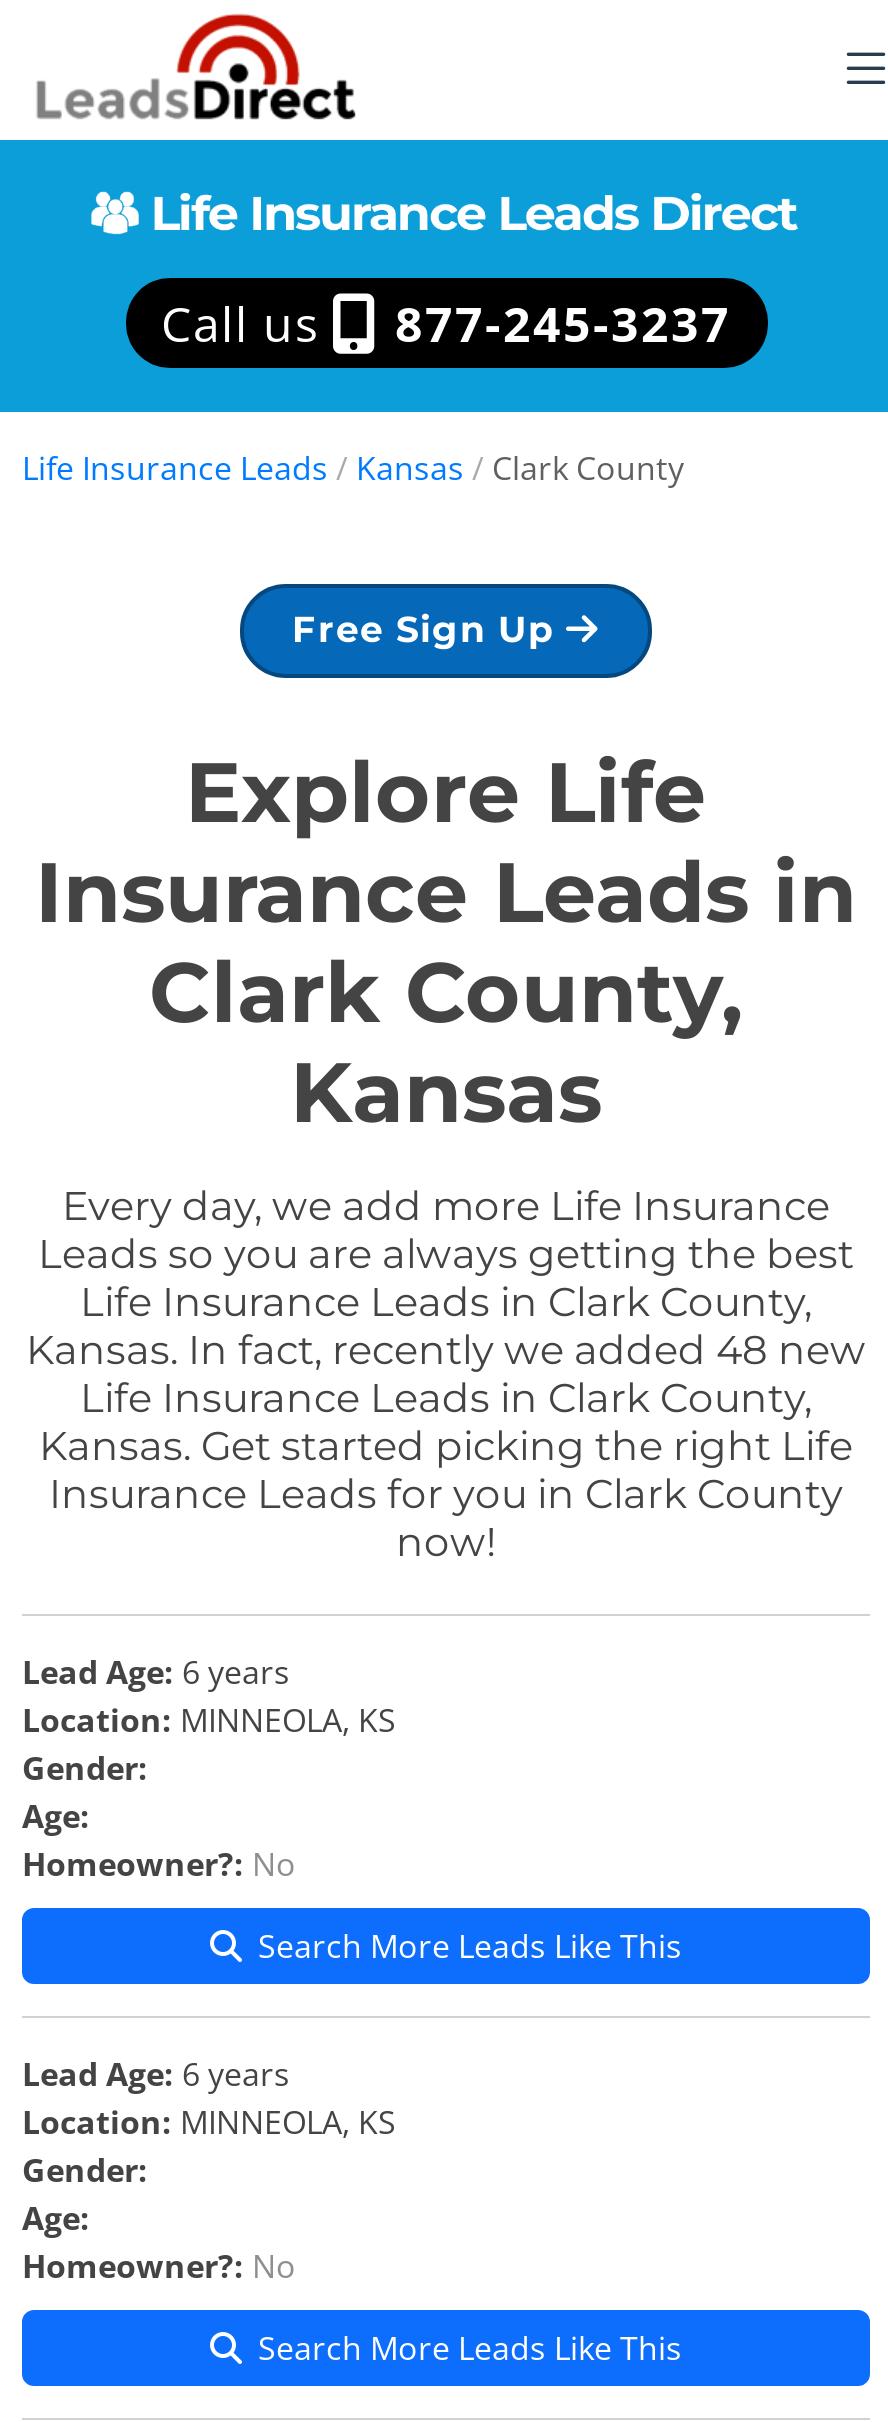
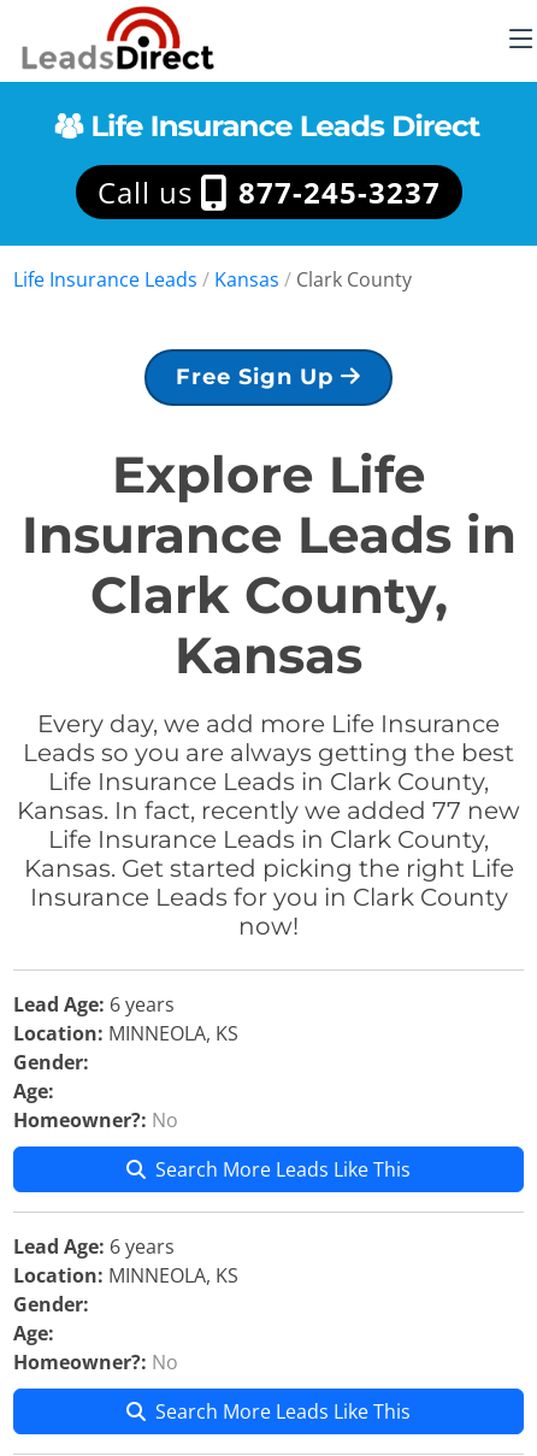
[26,1326,866,1374] Kansas. In fact, recently we added 48 new -> [17,796,520,825] Kansas. In fact, recently we added 77 new

